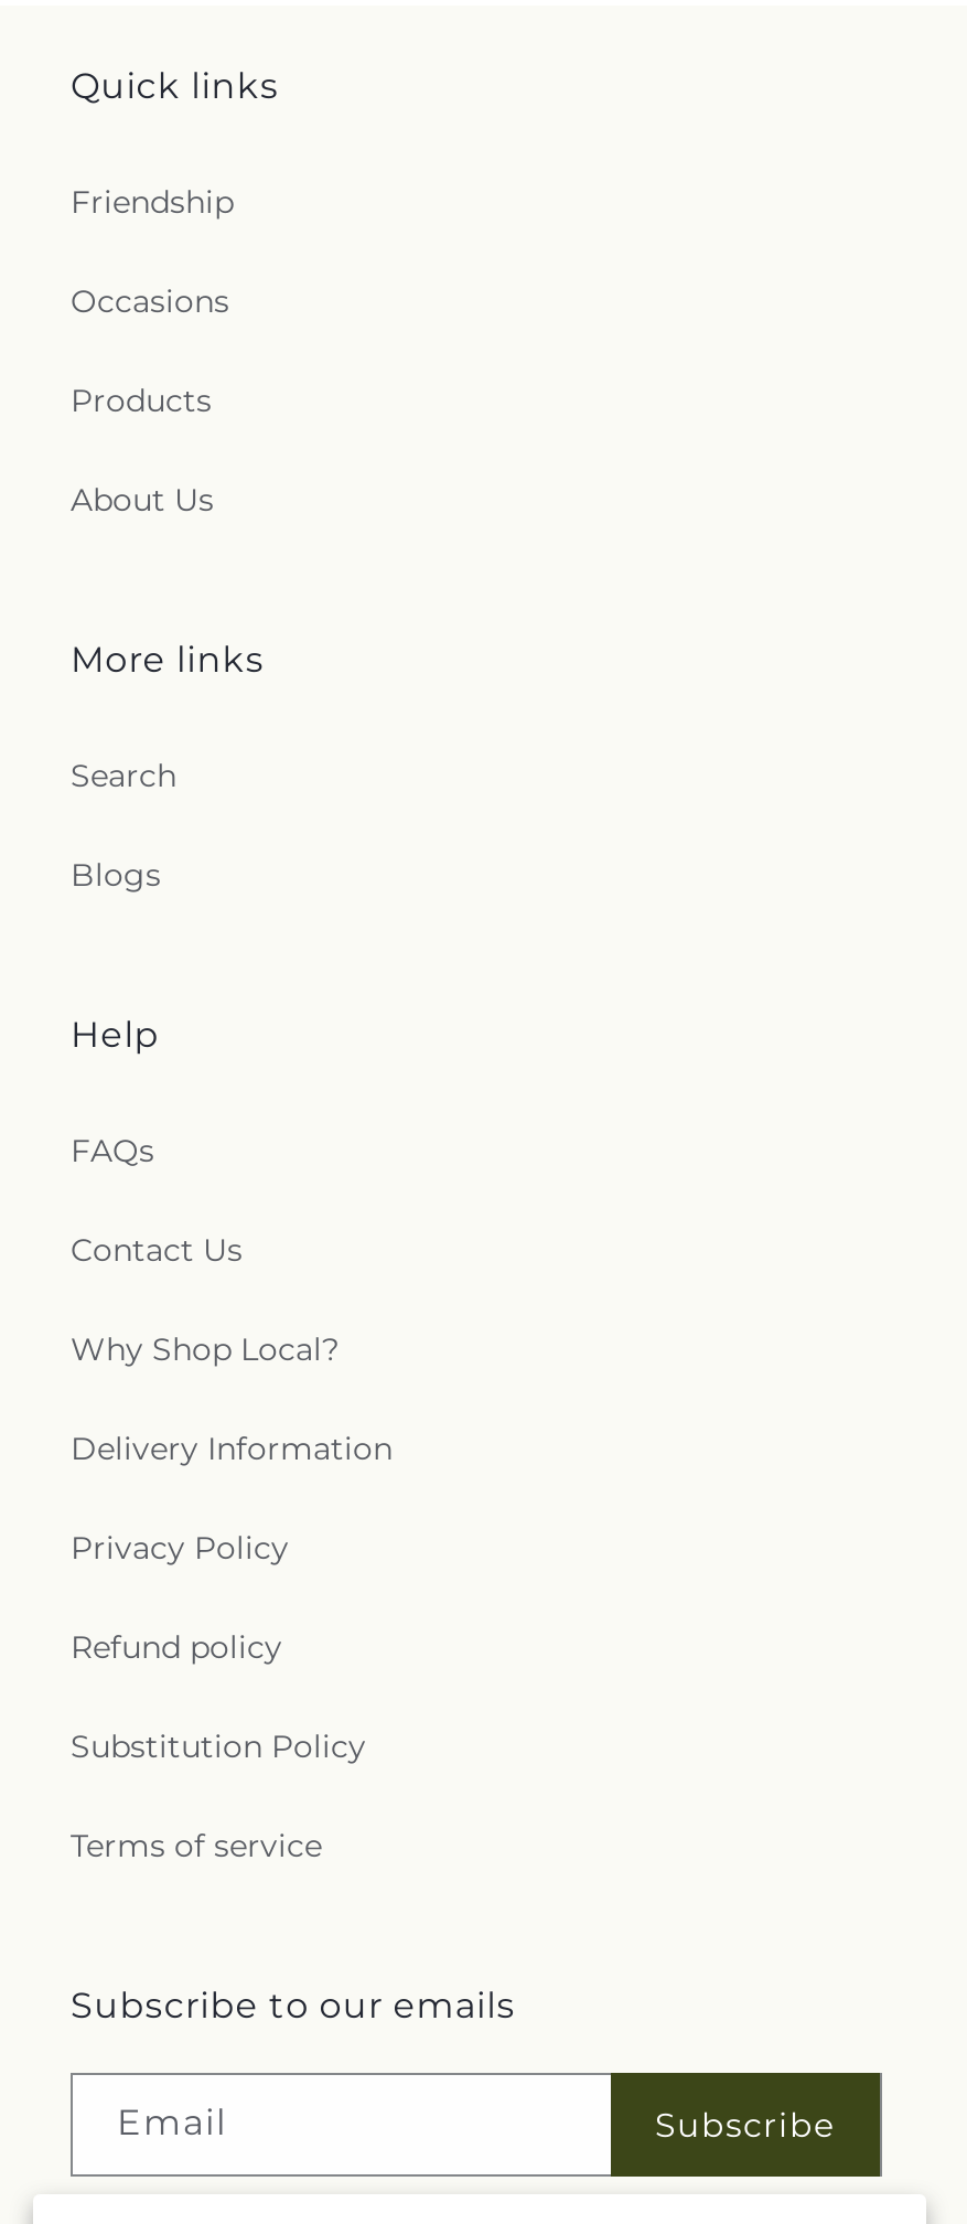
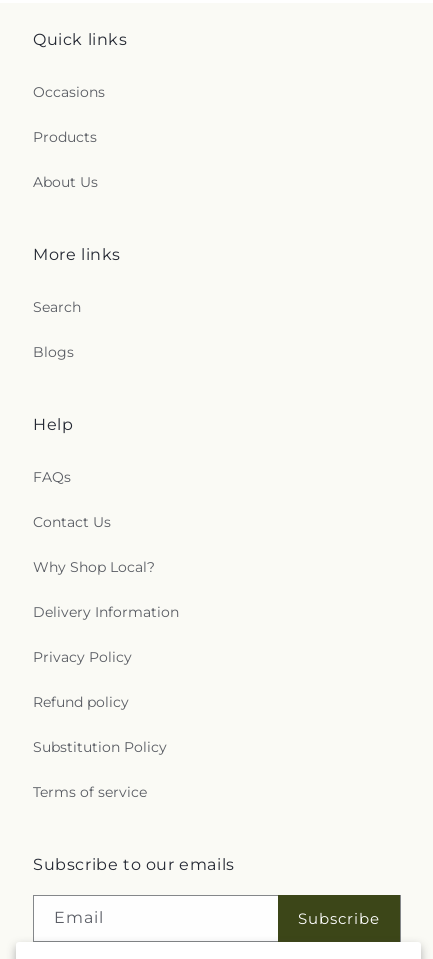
[71,181,234,221] Friendship -> none

